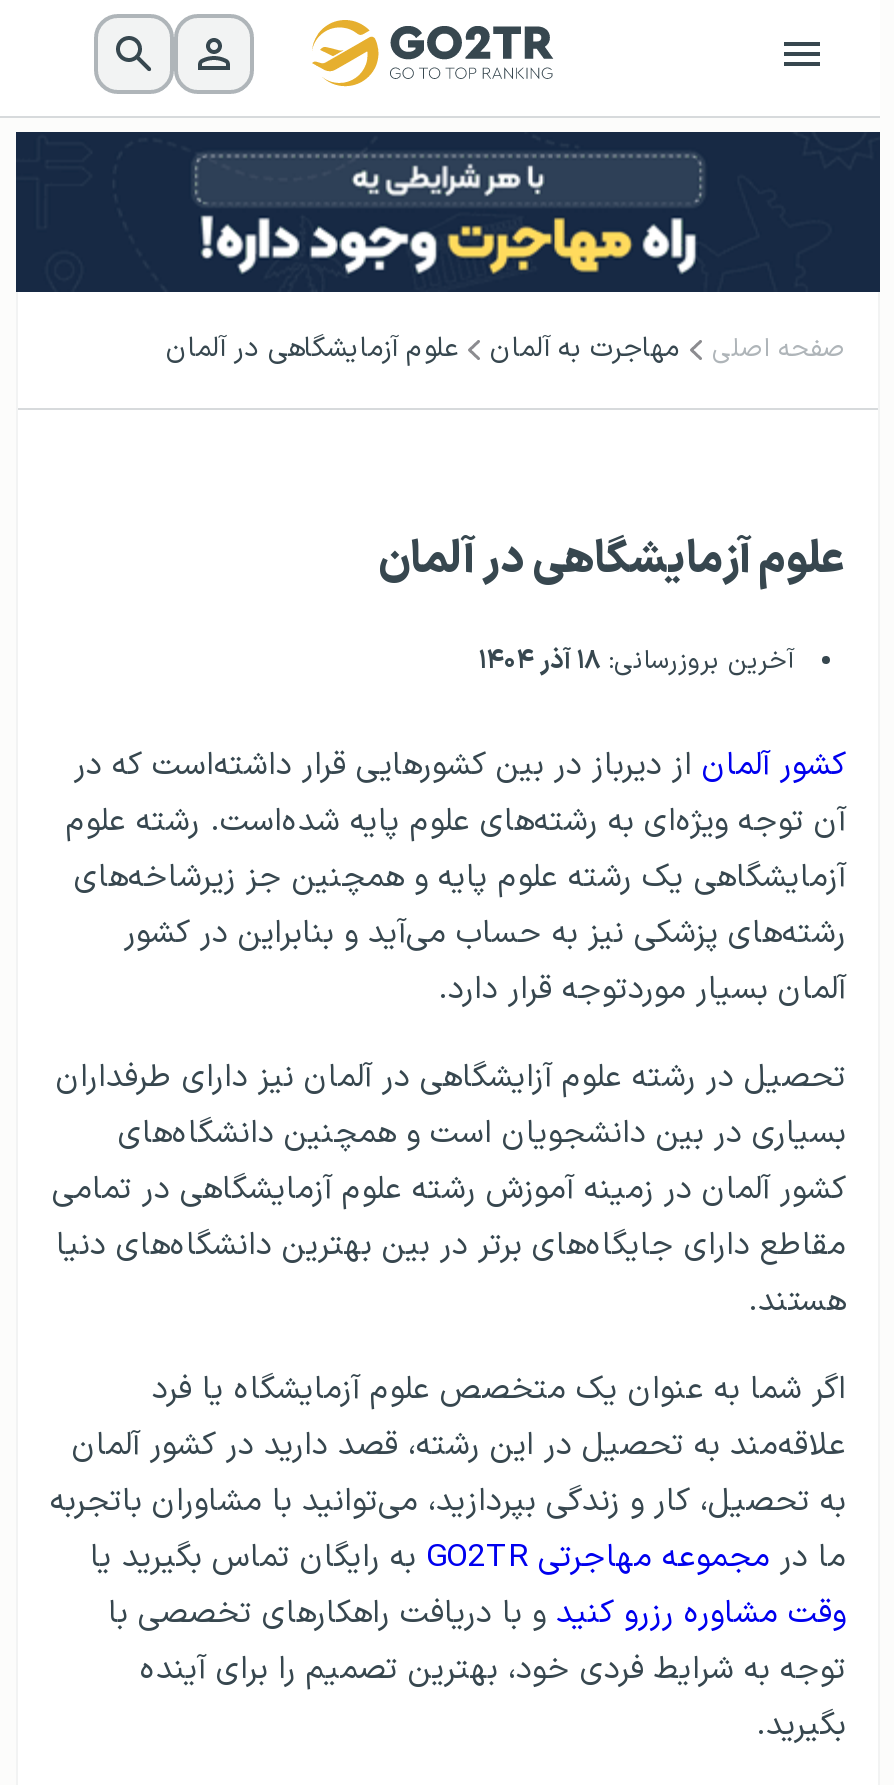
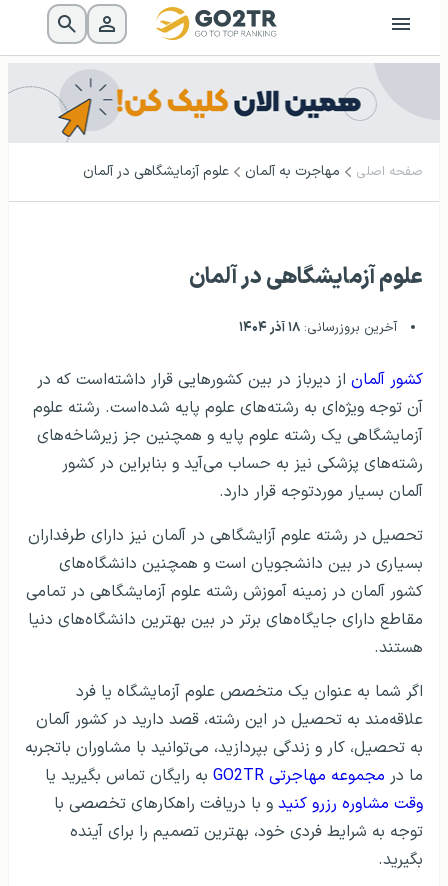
[14,130,882,294] [image] -> [8,63,440,143] [image]

